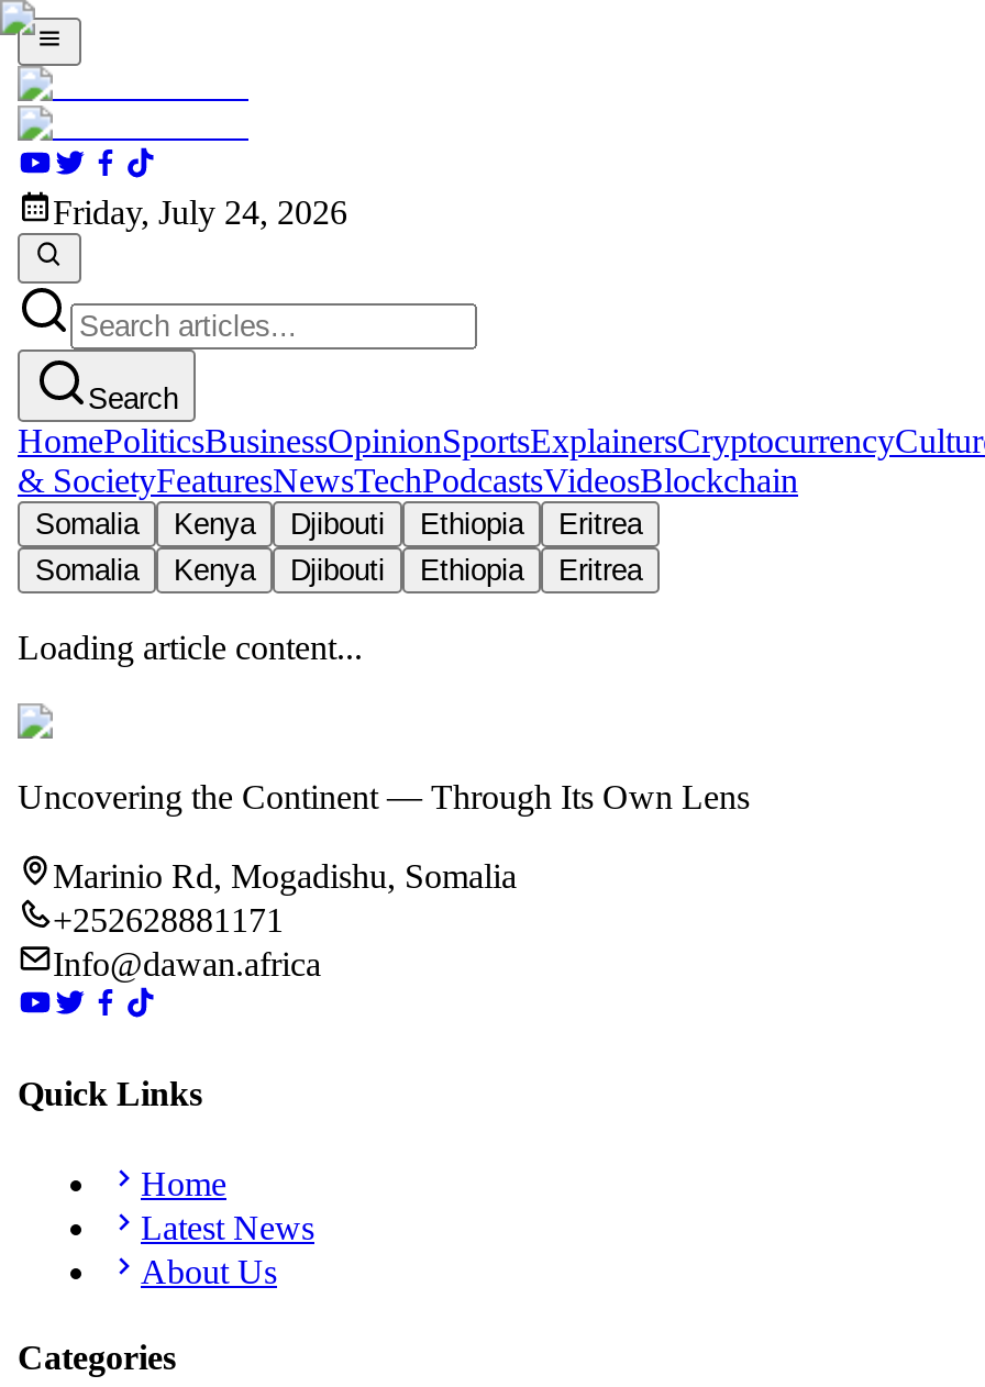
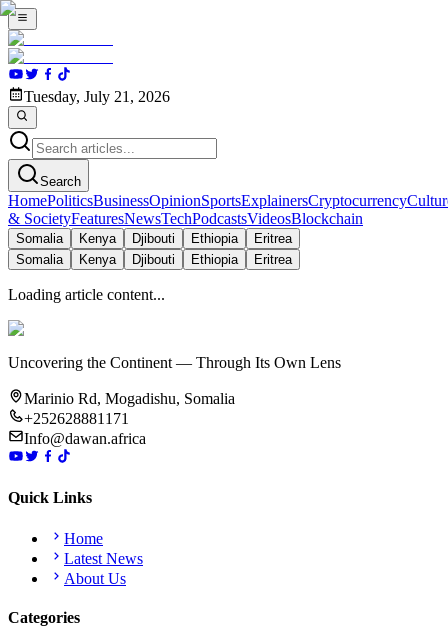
[53,194,347,231] Friday, July 24, 2026 -> [24,88,170,105] Tuesday, July 21, 2026

